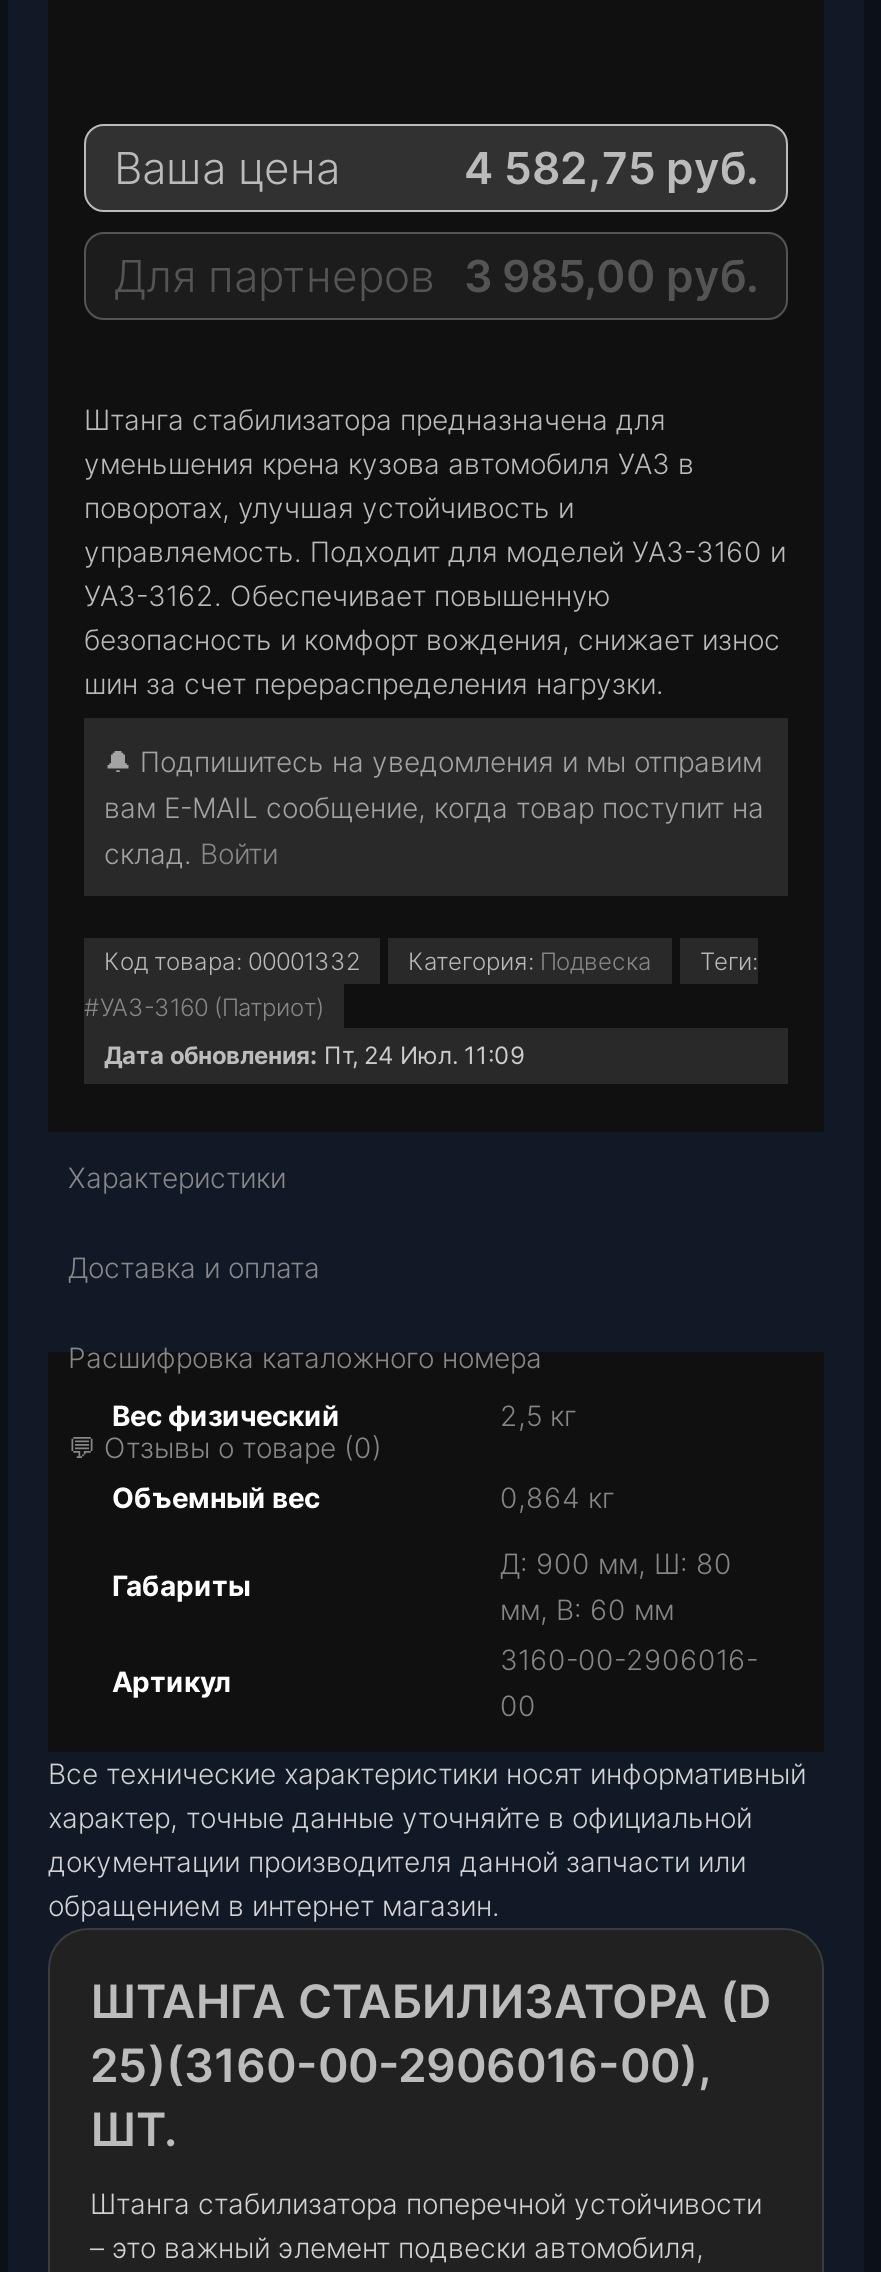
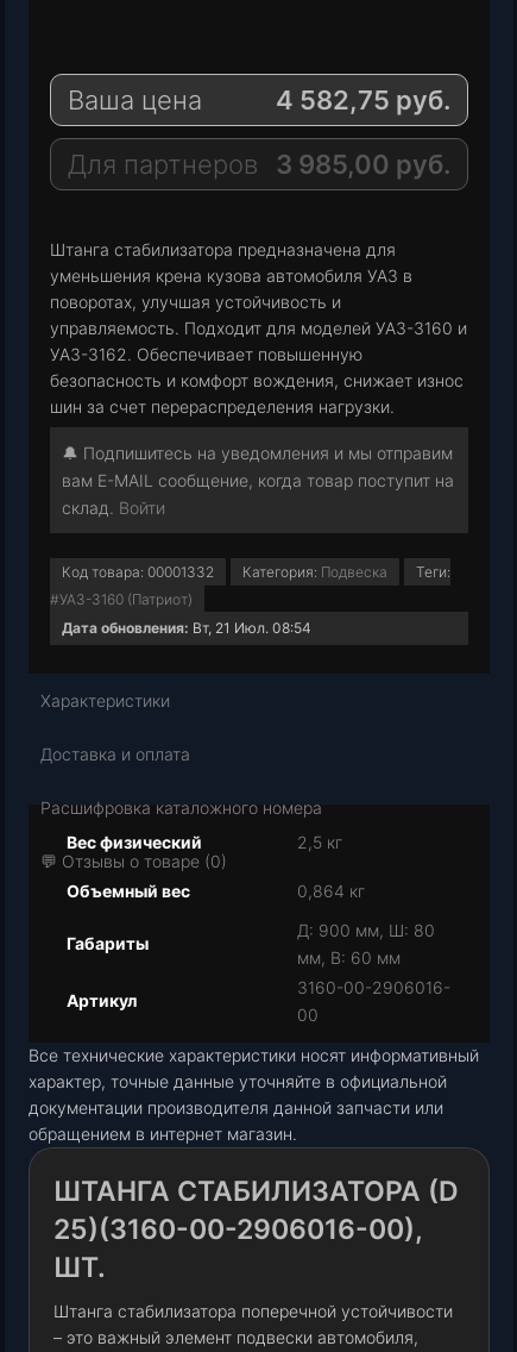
[104,1040,524,1070] Дата обновления: Пт, 24 Июл. 11:09 -> [62,619,311,637] Дата обновления: Вт, 21 Июл. 08:54

